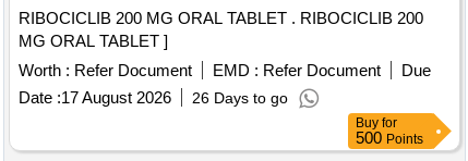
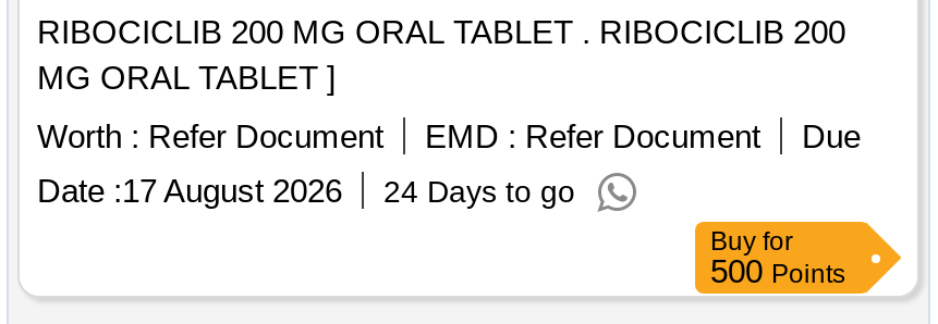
[19,88,288,107] Date : 17 August 2026 26 Days to go -> [37,172,575,209] Date : 17 August 2026 24 Days to go

